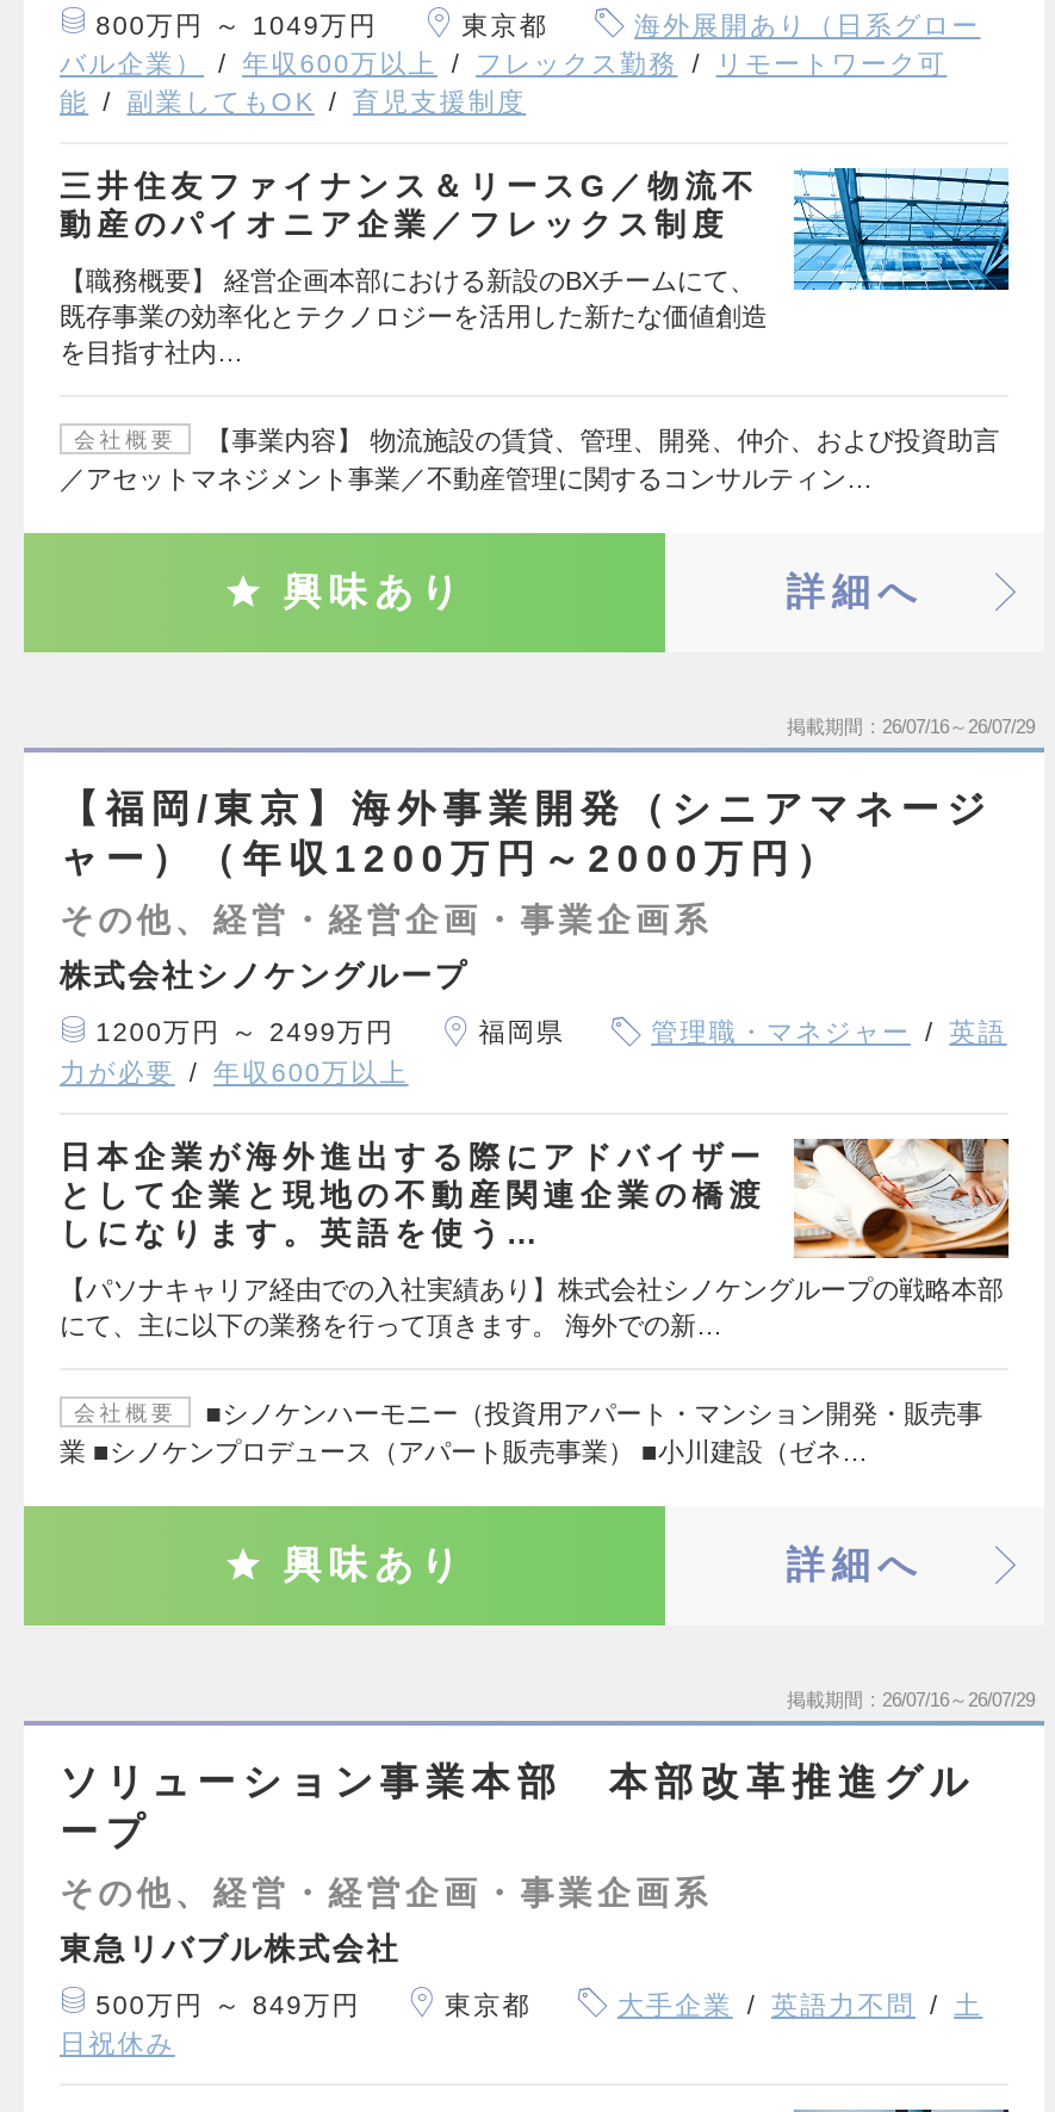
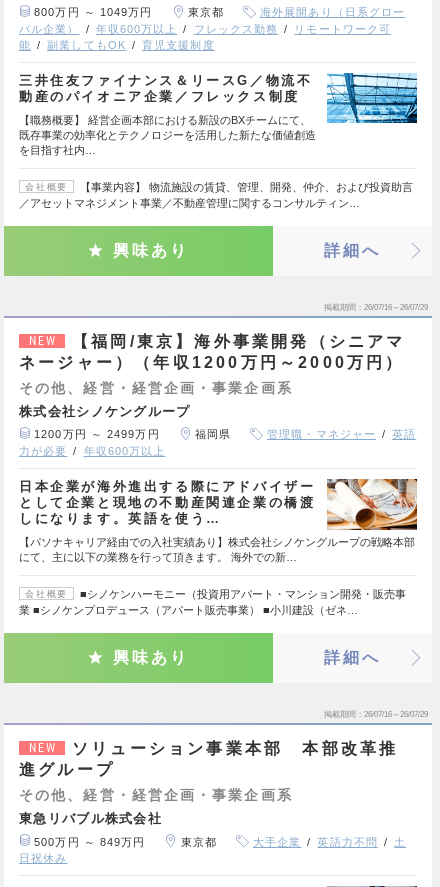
[60,790,992,880] 【福岡/東京】海外事業開発（シニアマネージ | ャー）（年収1200万円～2000万円） -> [19,333,406,371] NEW | 【福岡/東京】海外事業開発（シニアマ | ネージャー）（年収1200万円～2000万円）
[60,1761,975,1852] ソリューション事業本部 本部改革推進グル | ープ -> [19,740,398,778] NEW | ソリューション事業本部 本部改革推 | 進グループ

